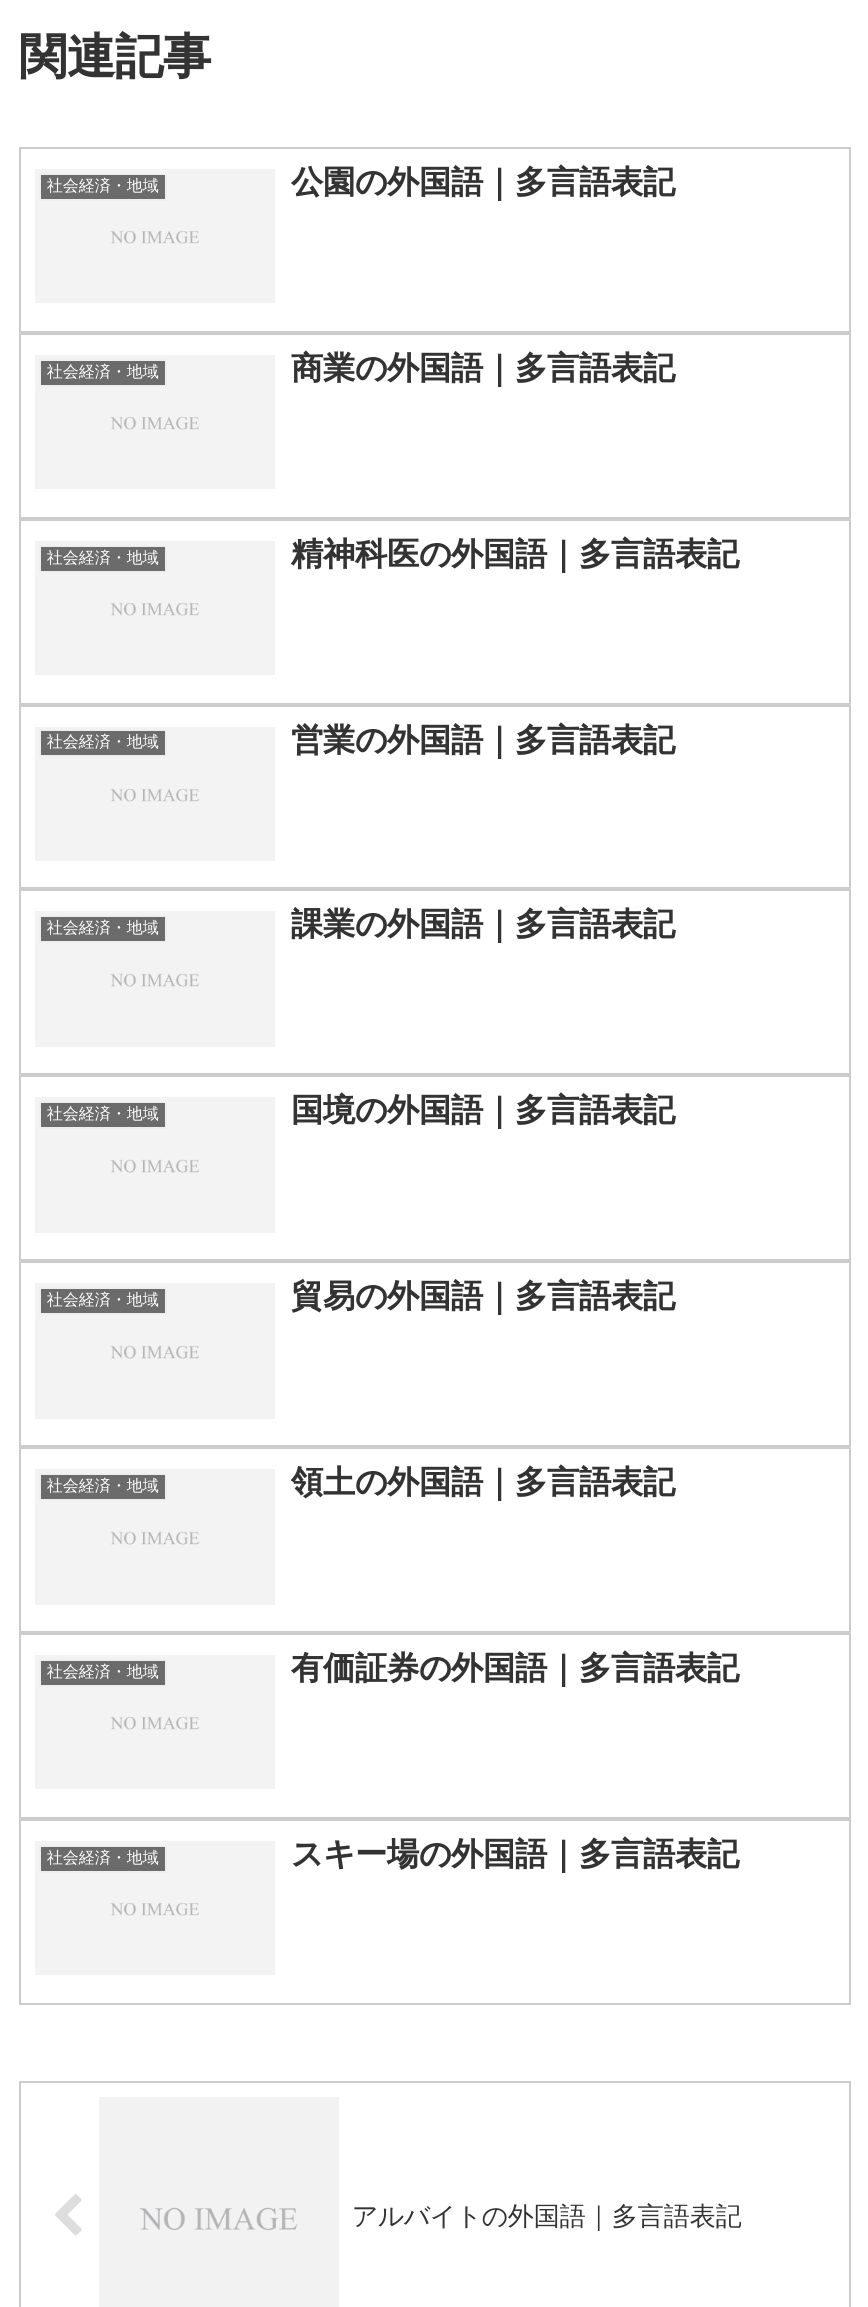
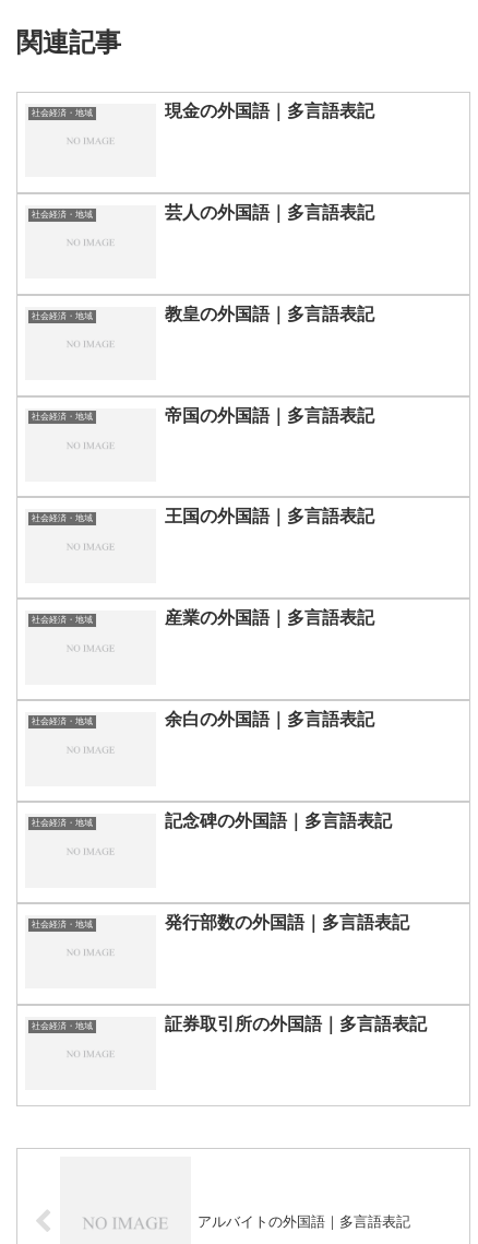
[291,165,675,199] 公園の外国語｜多言語表記 -> [165,101,374,120] 現金の外国語｜多言語表記
[291,351,675,385] 商業の外国語｜多言語表記 -> [165,203,374,221] 芸人の外国語｜多言語表記
[291,536,739,570] 精神科医の外国語｜多言語表記 -> [165,304,374,323] 教皇の外国語｜多言語表記
[291,722,675,756] 営業の外国語｜多言語表記 -> [165,406,374,424] 帝国の外国語｜多言語表記
[291,908,675,942] 課業の外国語｜多言語表記 -> [165,507,374,526] 王国の外国語｜多言語表記
[291,1094,675,1128] 国境の外国語｜多言語表記 -> [165,609,374,627] 産業の外国語｜多言語表記
[291,1279,675,1313] 貿易の外国語｜多言語表記 -> [165,710,374,729] 余白の外国語｜多言語表記
[291,1465,675,1499] 領土の外国語｜多言語表記 -> [165,812,392,830] 記念碑の外国語｜多言語表記
[291,1651,739,1685] 有価証券の外国語｜多言語表記 -> [165,913,409,932] 発行部数の外国語｜多言語表記
[291,1837,739,1871] スキー場の外国語｜多言語表記 -> [165,1015,427,1033] 証券取引所の外国語｜多言語表記

